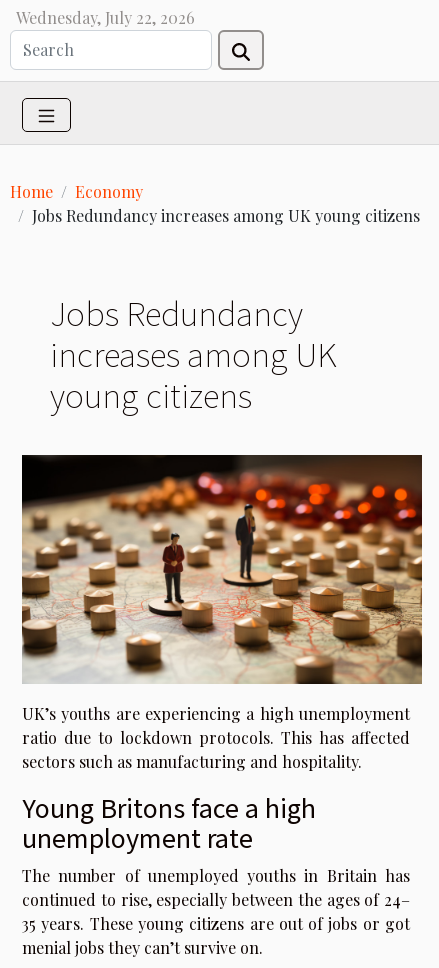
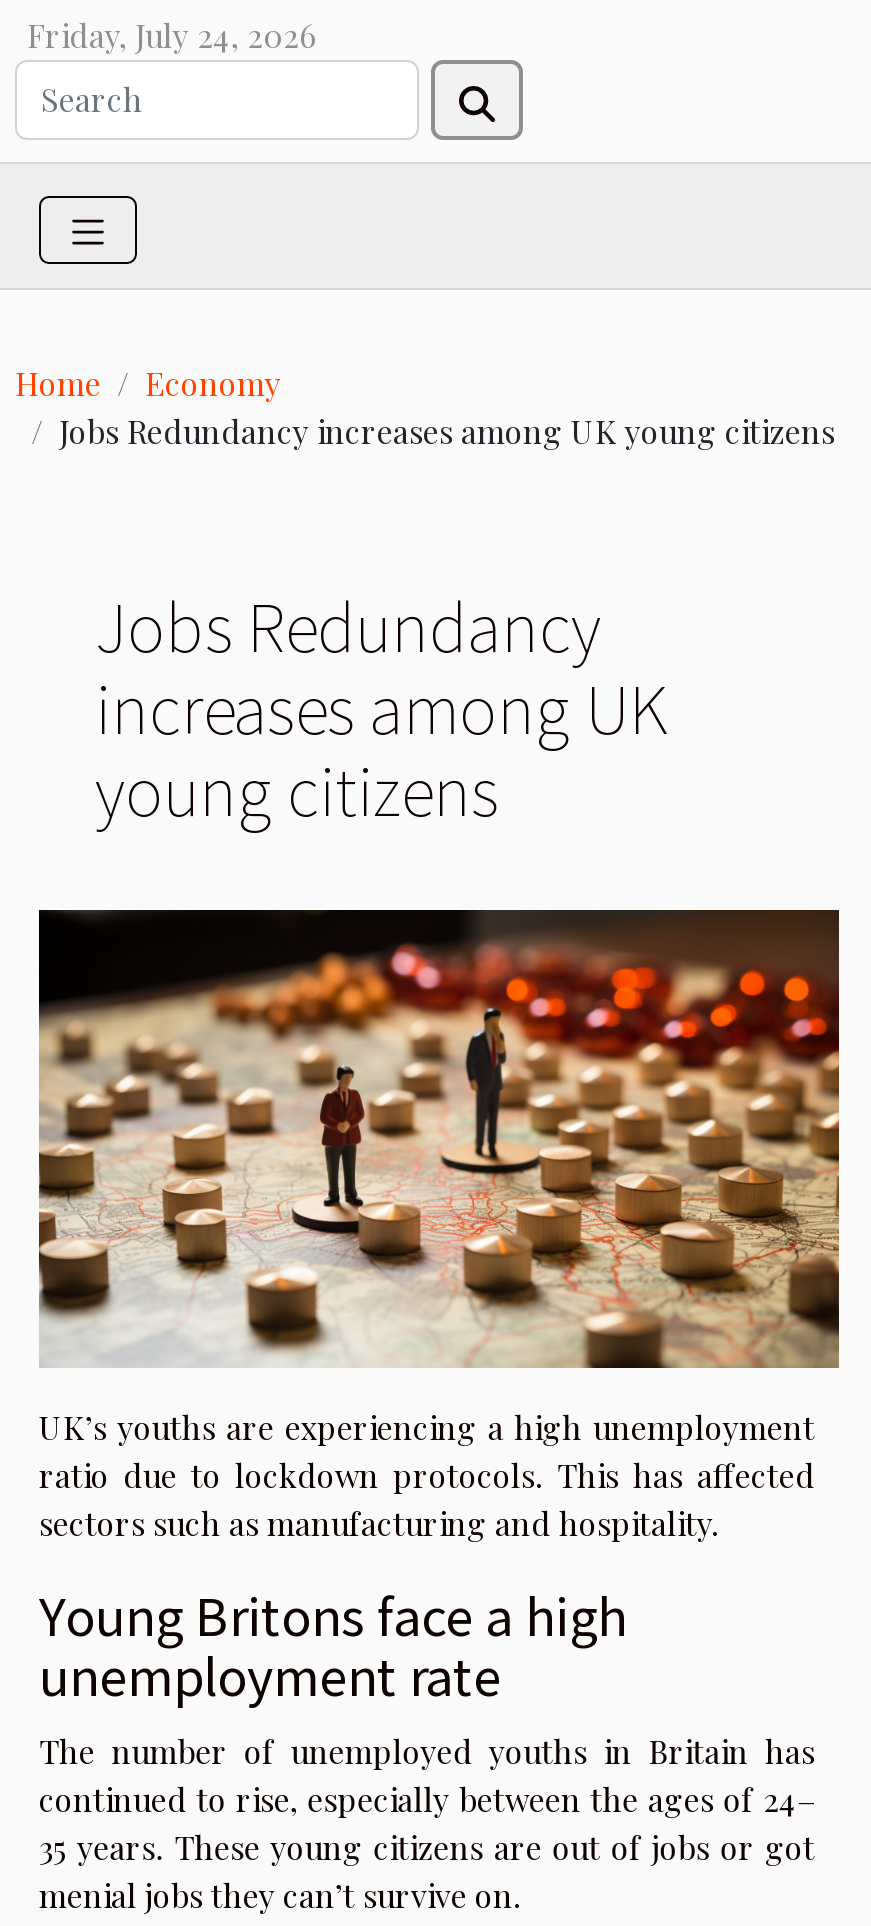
[16,7,195,28] Wednesday, July 22, 2026 -> [27,14,317,56] Friday, July 24, 2026

